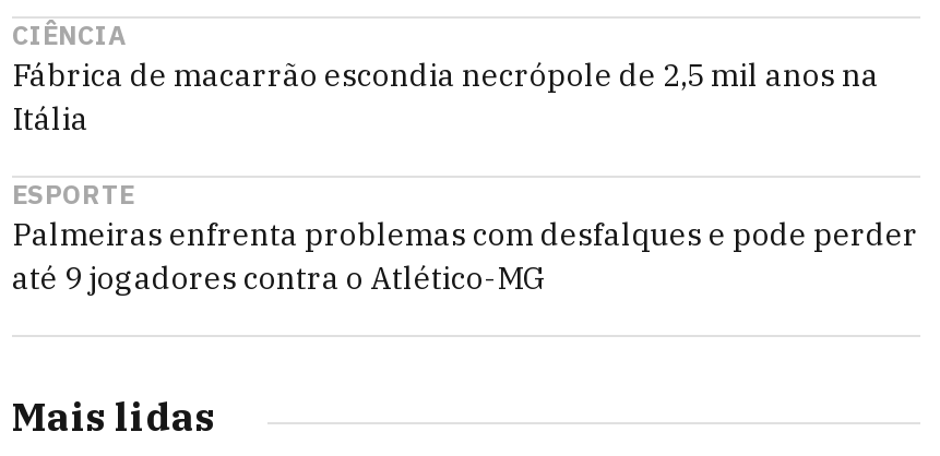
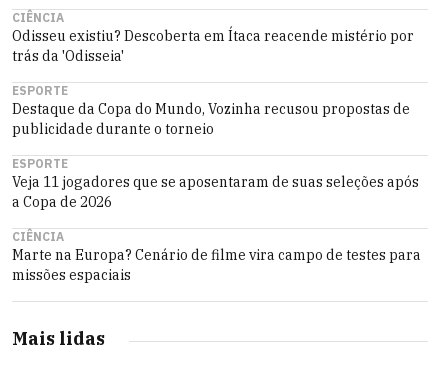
[12,56,879,139] Fábrica de macarrão escondia necrópole de 2,5 mil anos na | Itália -> [12,27,414,65] Odisseu existiu? Descoberta em Ítaca reacende mistério por | trás da 'Odisseia'
[12,215,918,298] Palmeiras enfrenta problemas com desfalques e pode perder | até 9 jogadores contra o Atlético-MG -> [12,100,421,284] Destaque da Copa do Mundo, Vozinha recusou propostas de | publicidade durante o torneio | ESPORTE | Veja 11 jogadores que se aposentaram de suas seleções após | a Copa de 2026 | CIÊNCIA | Marte na Europa? Cenário de filme vira campo de testes para | missões espaciais

